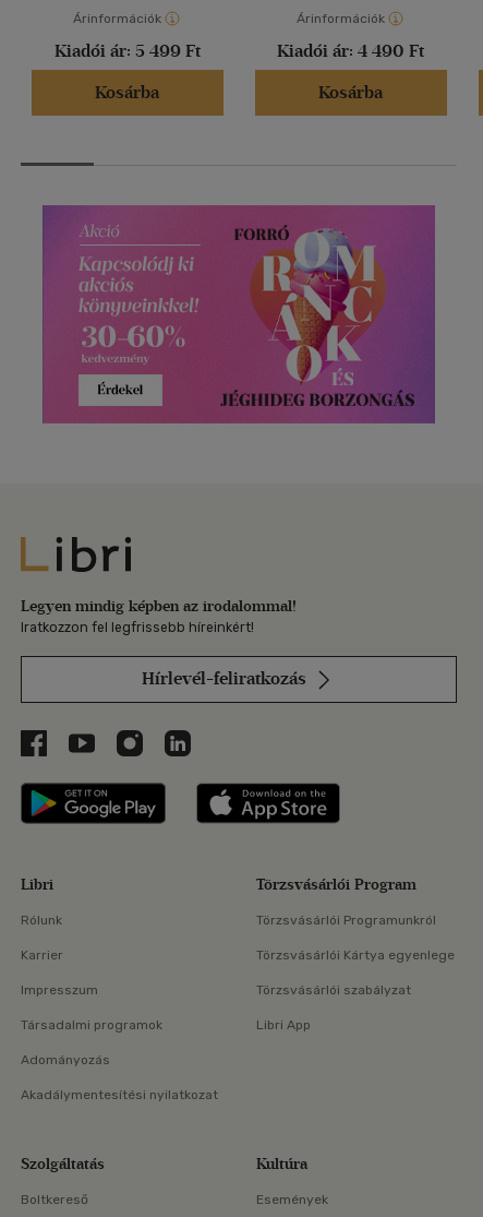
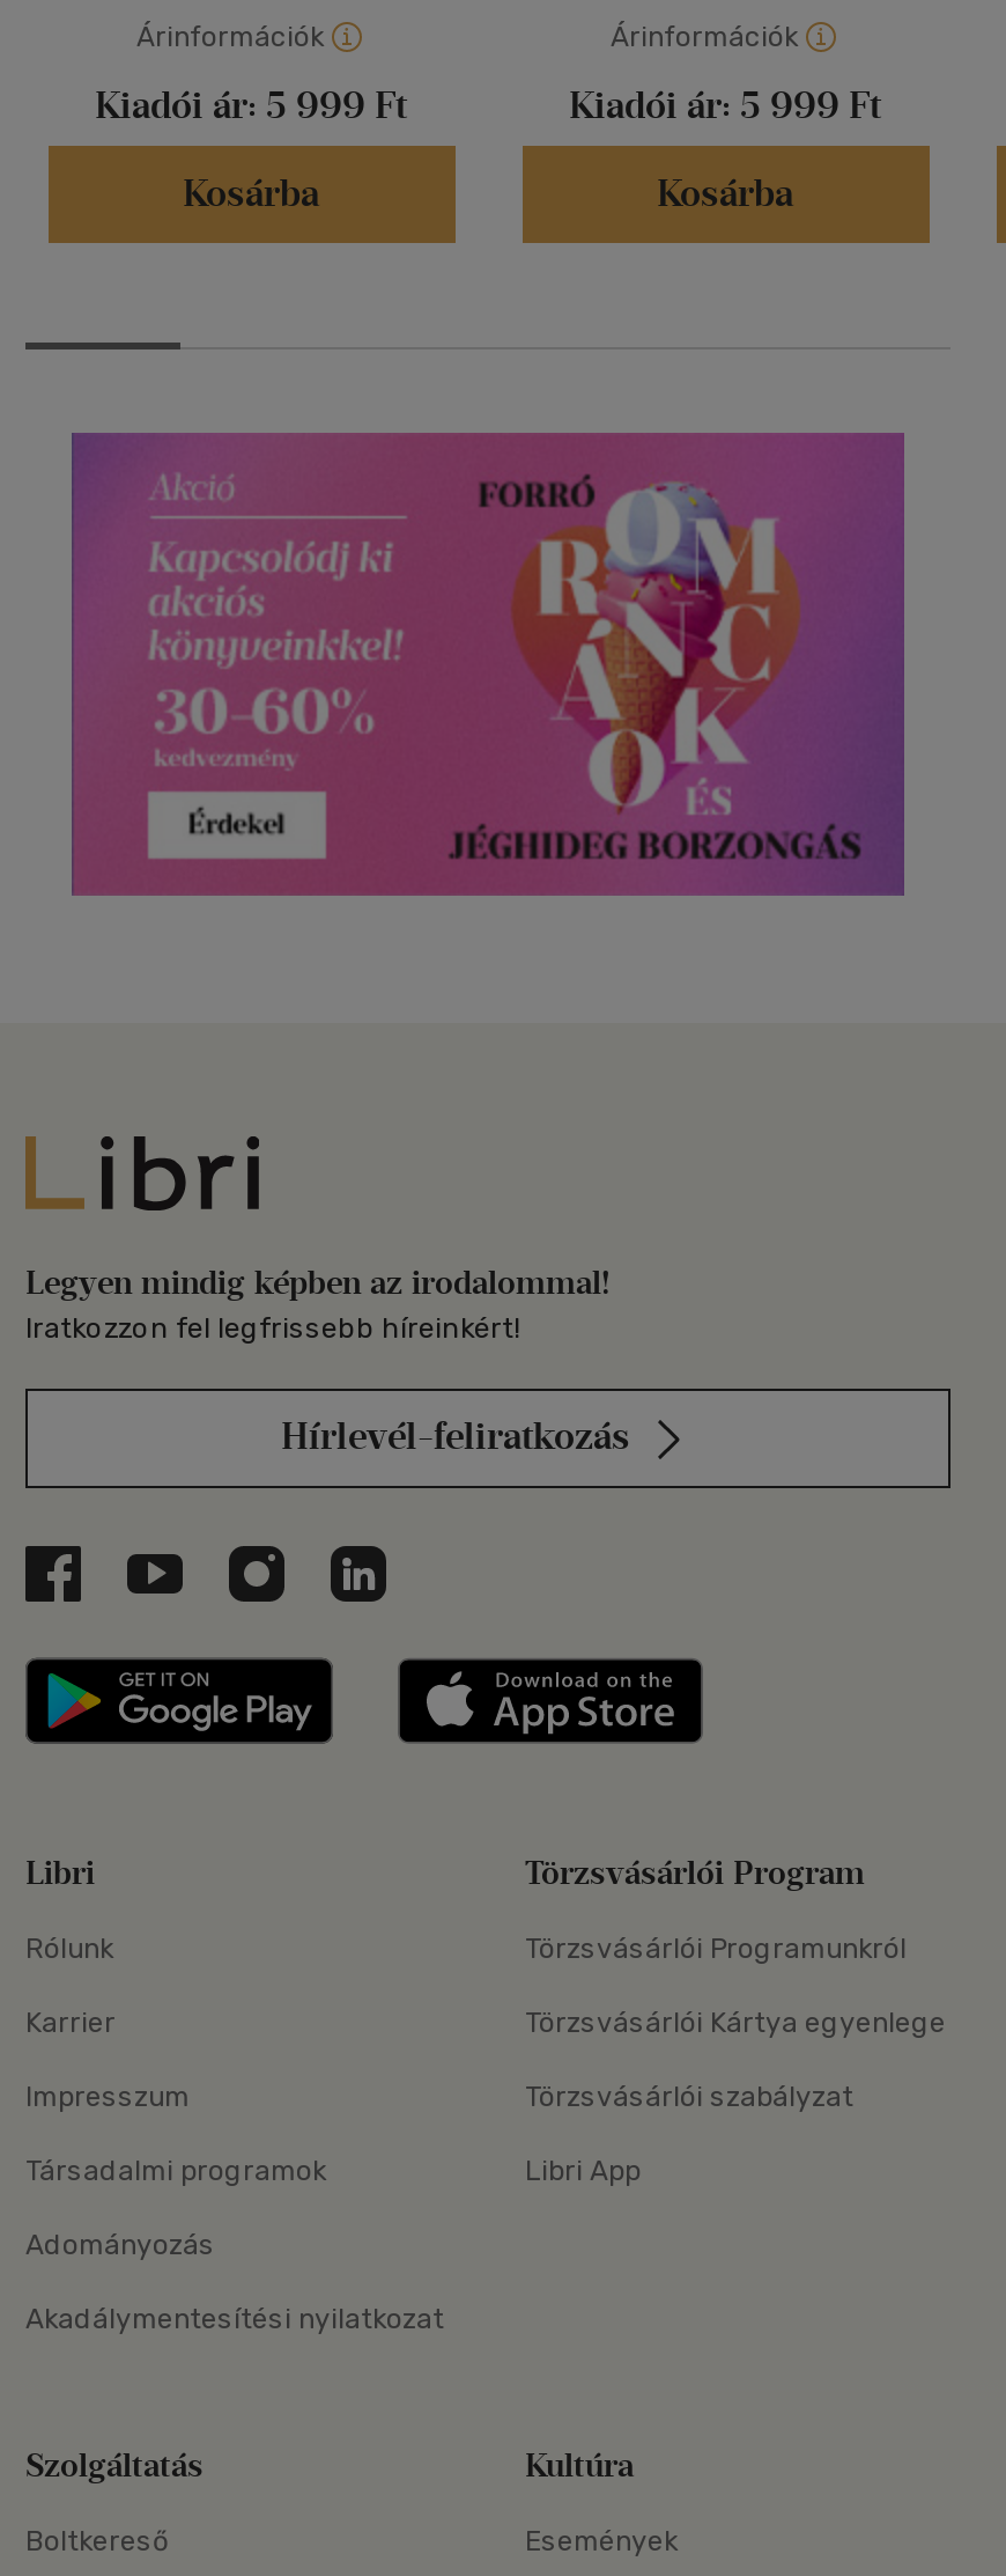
[54,41,200,61] Kiadói ár: 5 499 Ft -> [95,84,407,128] Kiadói ár: 5 999 Ft
[277,41,424,61] Kiadói ár: 4 490 Ft -> [569,84,881,128] Kiadói ár: 5 999 Ft

